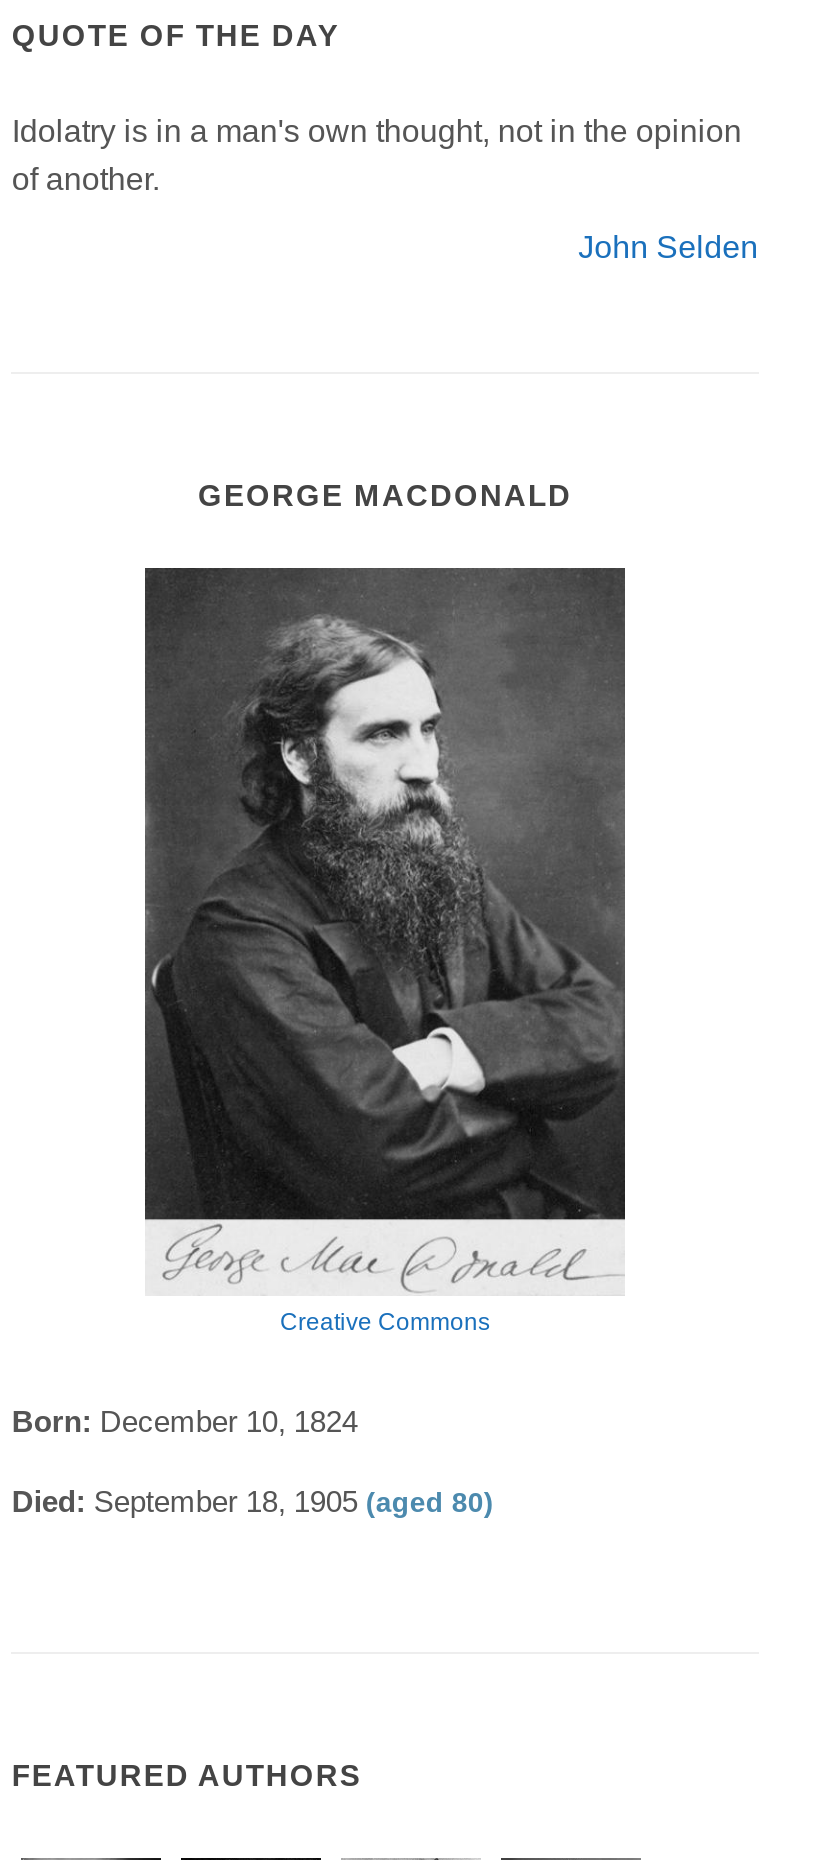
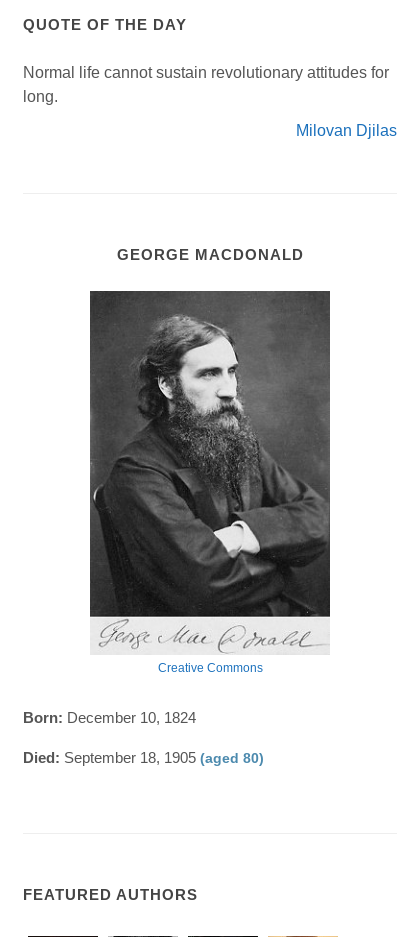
[12,113,742,195] Idolatry is in a man's own thought, not in the opinion | of another. -> [23,64,389,105] Normal life cannot sustain revolutionary attitudes for | long.
[578,229,758,263] John Selden -> [296,122,397,139] Milovan Djilas

